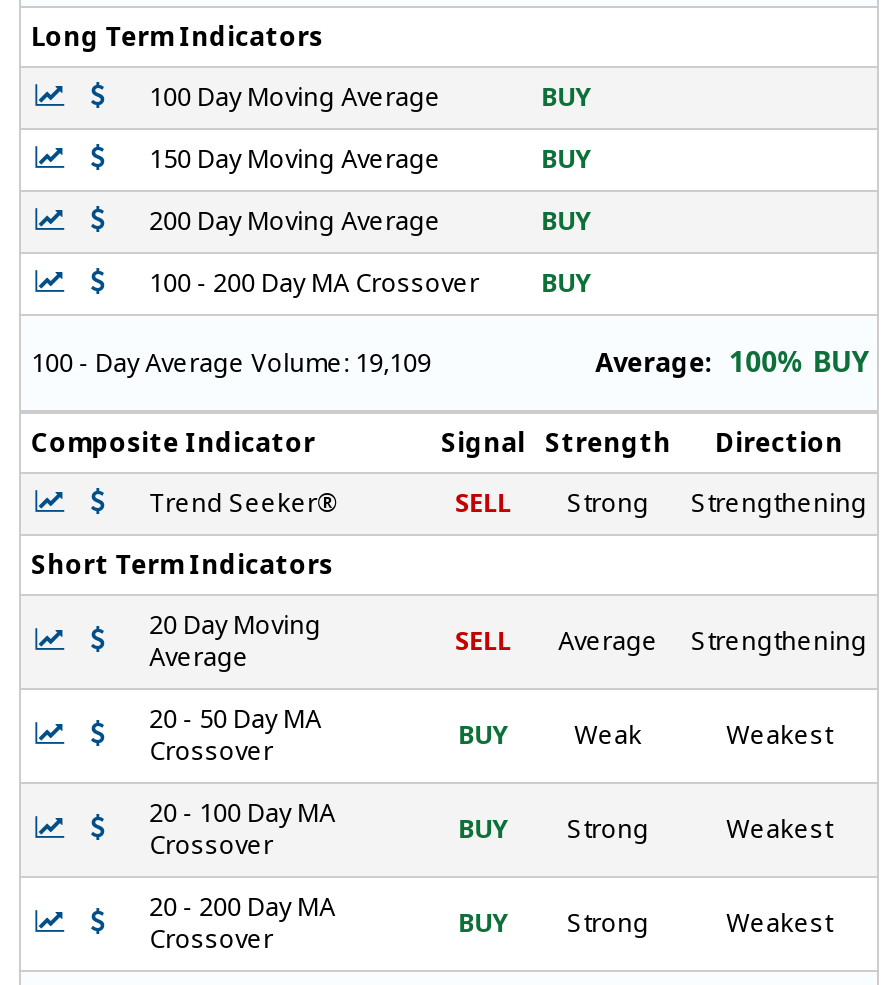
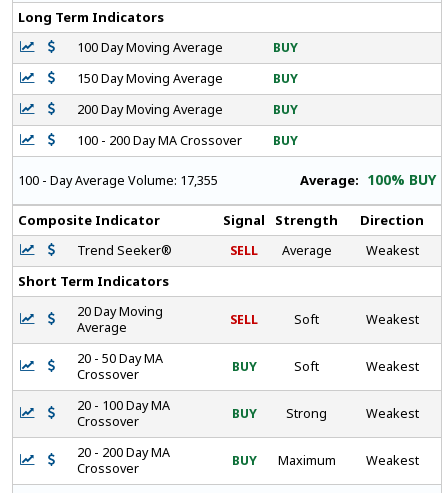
[31,347,431,381] 100 - Day Average Volume: 19,109 -> [18,172,218,189] 100 - Day Average Volume: 17,355
[567,487,867,521] Strong | Strengthening -> [282,242,419,259] Average | Weakest
[558,625,867,659] Average | Strengthening -> [294,311,419,328] Soft | Weakest
[574,719,642,753] Weak -> [294,358,319,375] Soft
[567,907,649,941] Strong -> [278,452,336,469] Maximum

